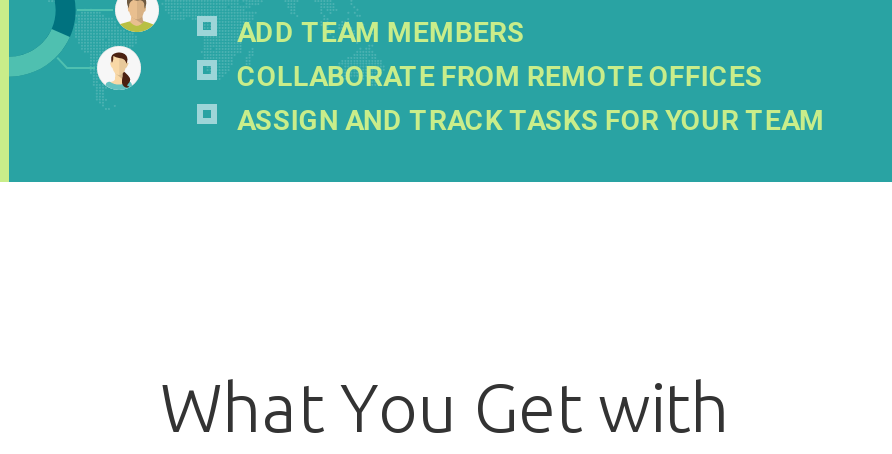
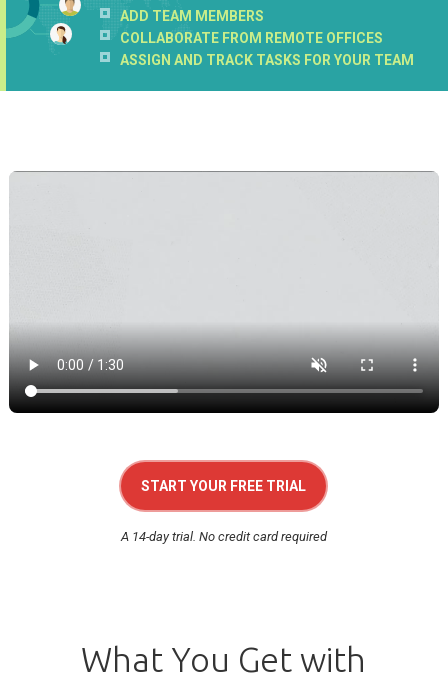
none -> [8,170,440,414] [image]
none -> [121,478,327,544] START YOUR FREE TRIAL | A 14-day trial. No credit card required

